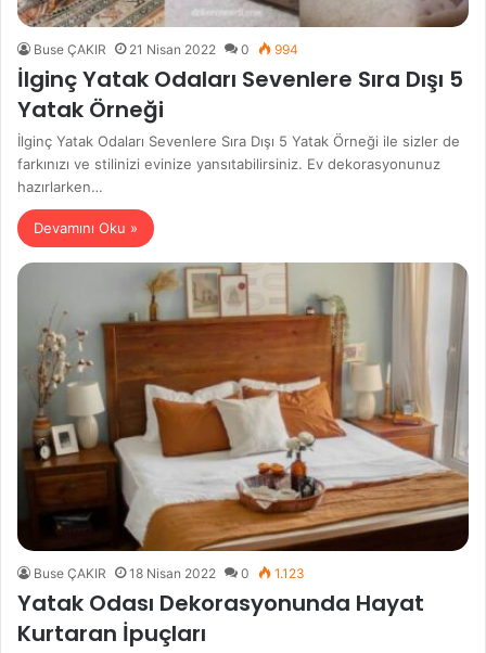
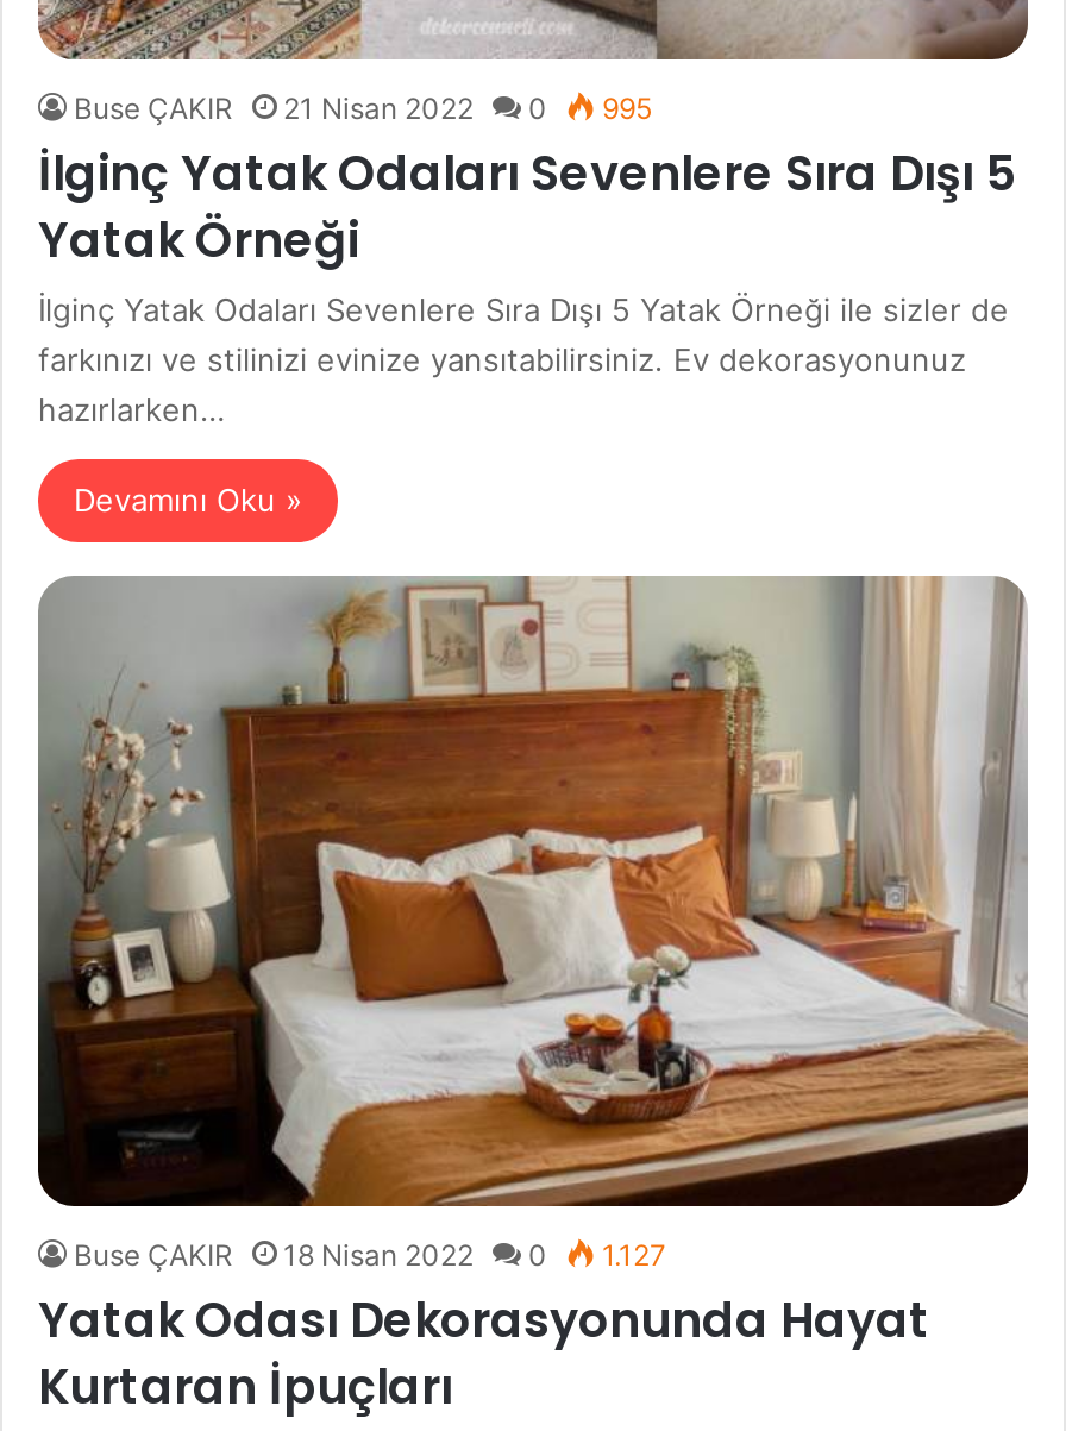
[34,41,298,57] Buse ÇAKIR 21 Nisan 2022 0 994 -> [74,90,652,125] Buse ÇAKIR 21 Nisan 2022 0 995
[34,565,305,581] Buse ÇAKIR 18 Nisan 2022 0 1.123 -> [74,1238,666,1273] Buse ÇAKIR 18 Nisan 2022 0 1.127

